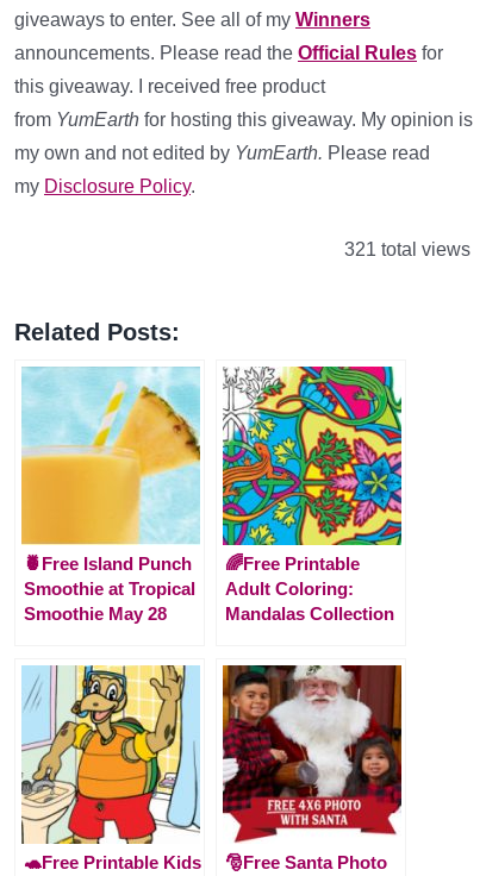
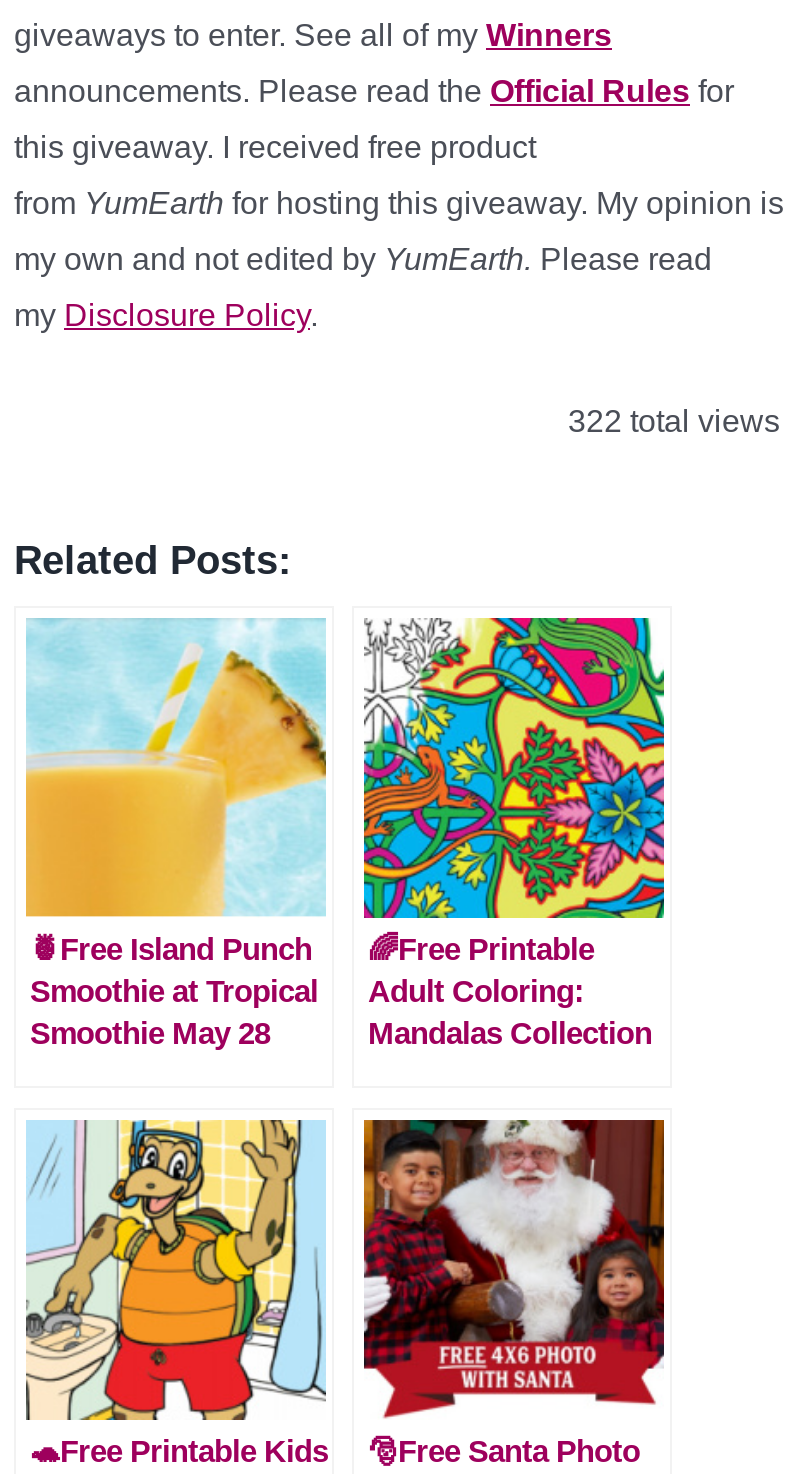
[339,239,471,260] 321 total views -> [560,404,780,438] 322 total views

